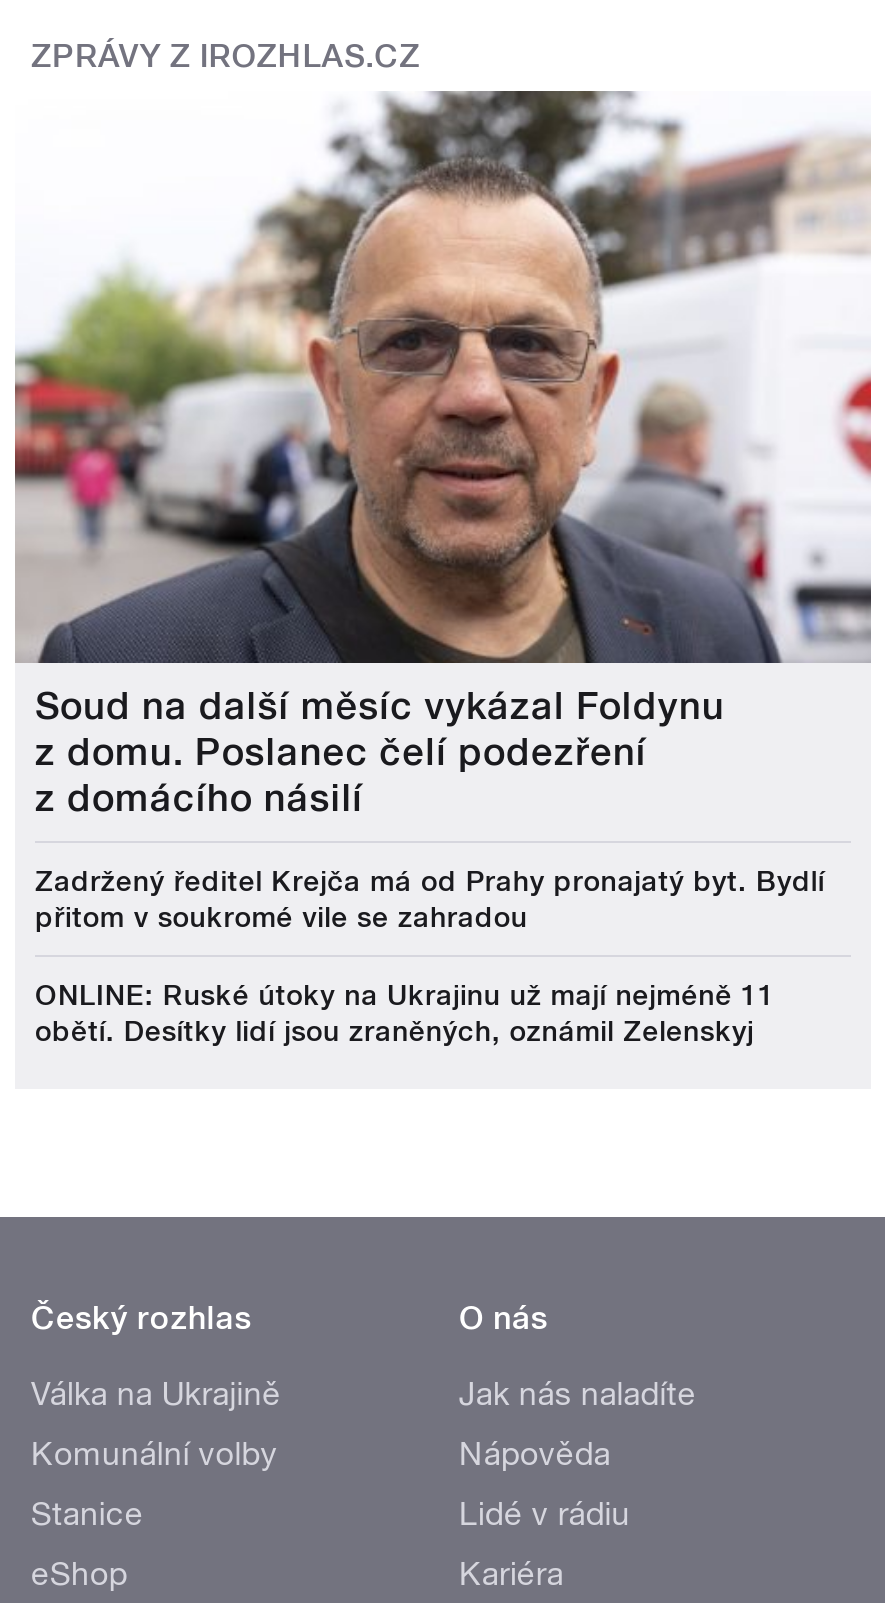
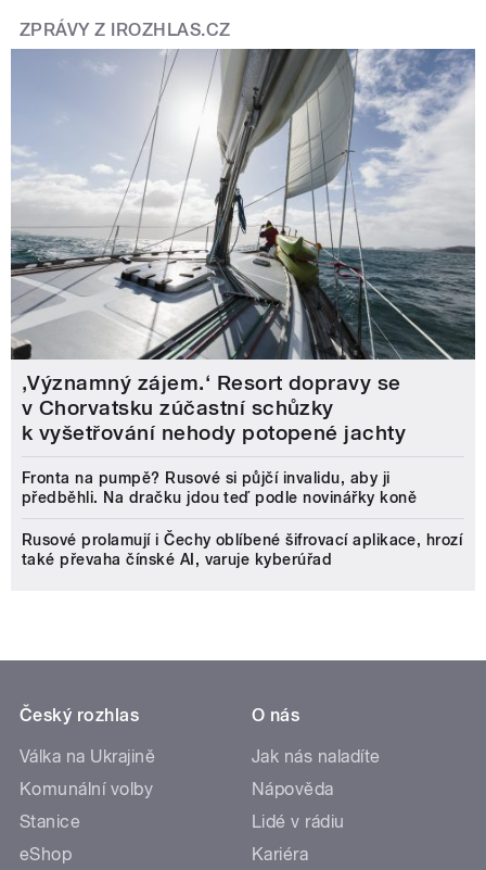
[13,91,873,820] [image] | Soud na další měsíc vykázal Foldynu | z domu. Poslanec čelí podezření | z domácího násilí -> [10,48,476,445] [image] | ‚Významný zájem.‘ Resort dopravy se | v Chorvatsku zúčastní schůzky | k vyšetřování nehody potopené jachty
[35,864,825,932] Zadržený ředitel Krejča má od Prahy pronajatý byt. Bydlí | přitom v soukromé vile se zahradou -> [22,469,417,506] Fronta na pumpě? Rusové si půjčí invalidu, aby ji | předběhli. Na dračku jdou teď podle novinářky koně
[35,978,775,1046] ONLINE: Ruské útoky na Ukrajinu už mají nejméně 11 | obětí. Desítky lidí jsou zraněných, oznámil Zelenskyj -> [22,531,462,568] Rusové prolamují i Čechy oblíbené šifrovací aplikace, hrozí | také převaha čínské AI, varuje kyberúřad

